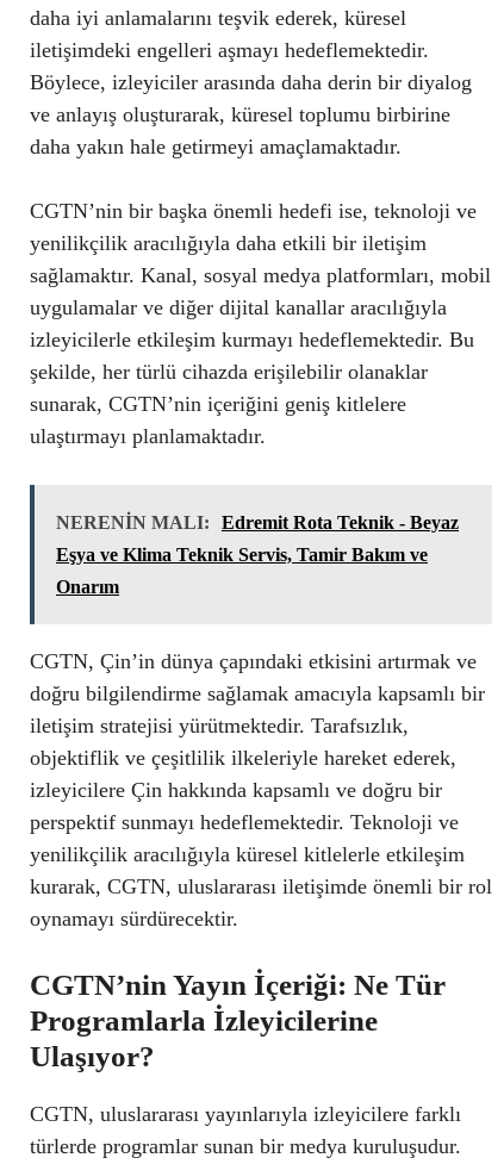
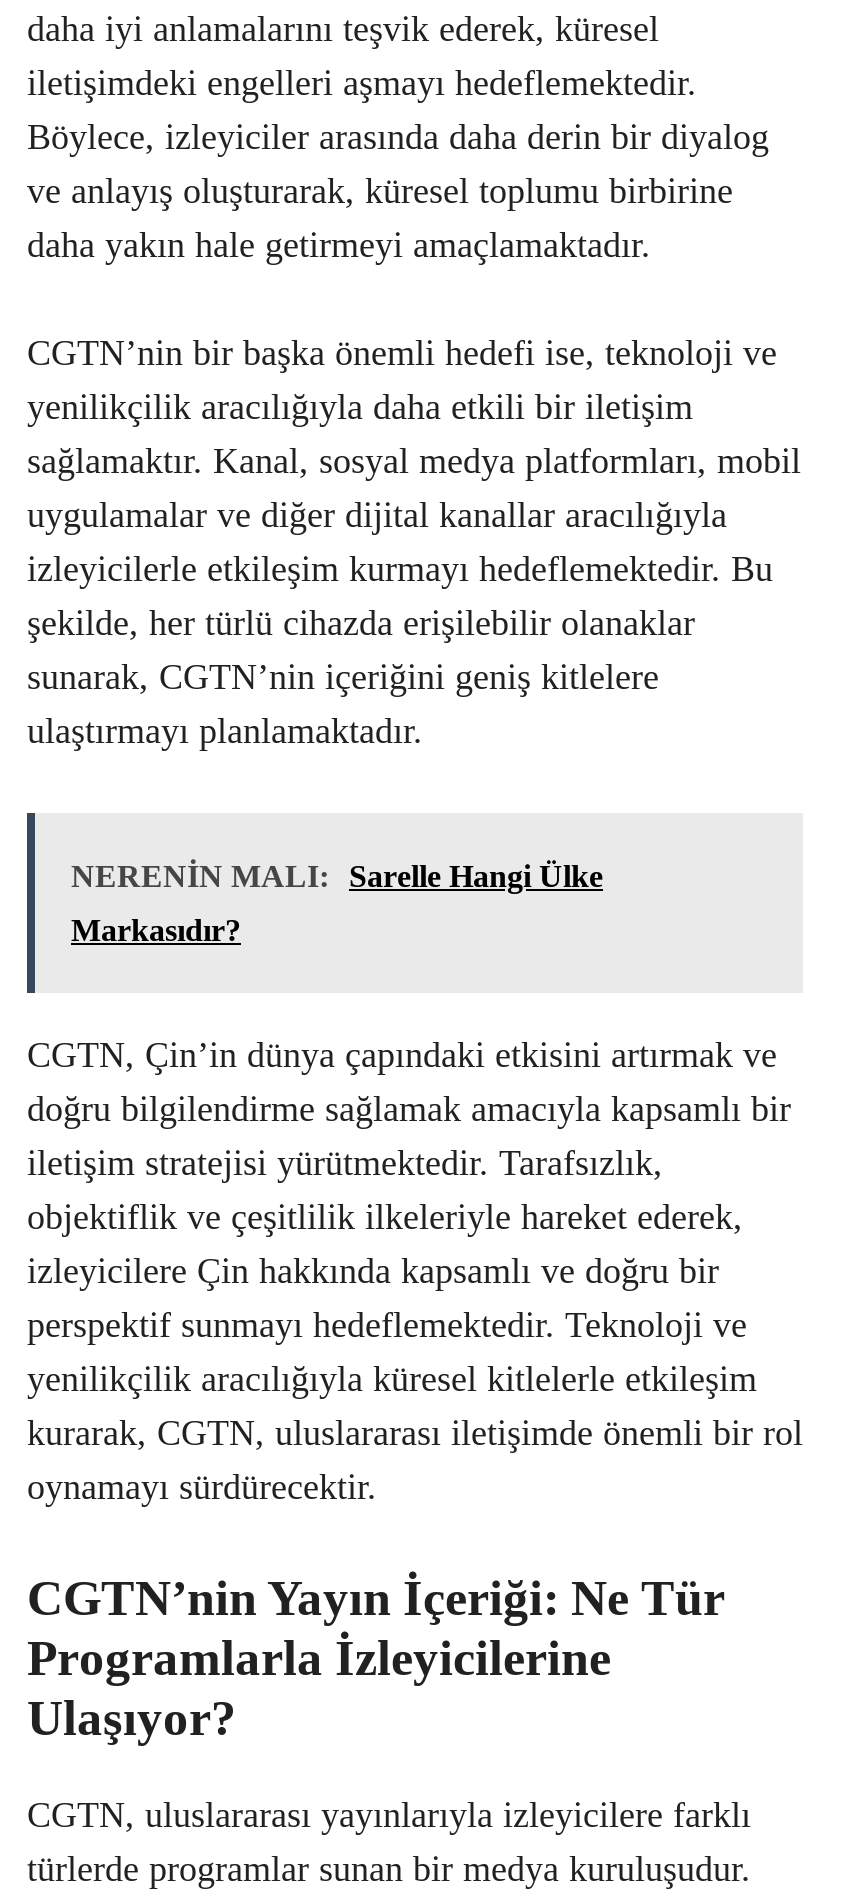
[56,512,459,597] NERENİN MALI: Edremit Rota Teknik - Beyaz | Eşya ve Klima Teknik Servis, Tamir Bakım ve | Onarım -> [71,859,603,947] NERENİN MALI: Sarelle Hangi Ülke | Markasıdır?

